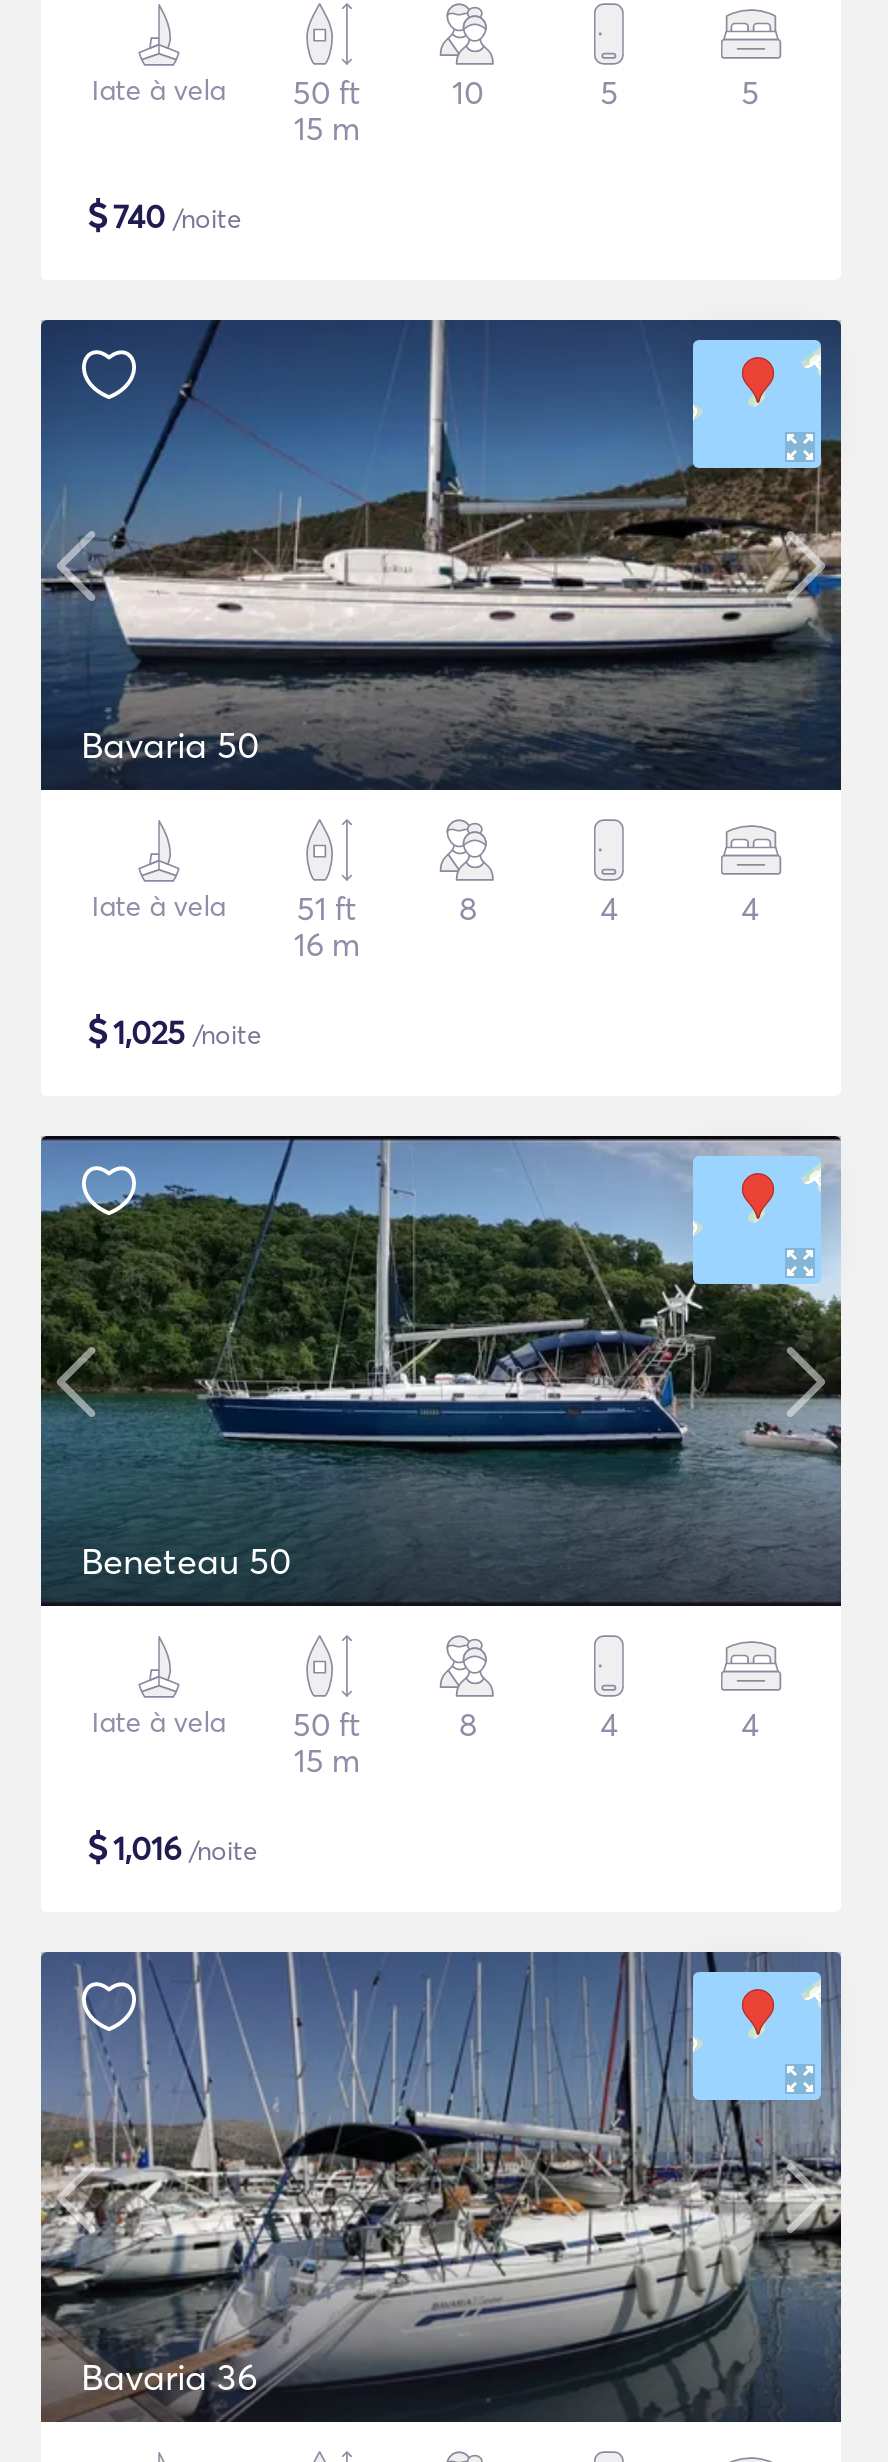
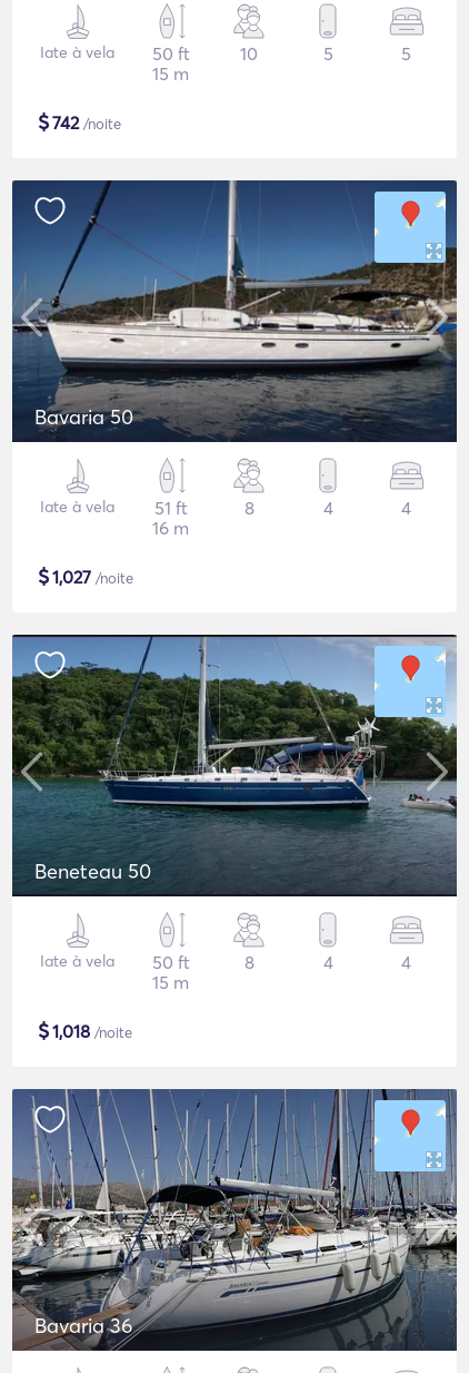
[87,192,241,238] $740 /noite -> [38,109,121,135] $742 /noite
[87,1008,261,1054] $1,025 /noite -> [38,563,133,589] $1,027 /noite
[87,1824,257,1870] $1,016 /noite -> [38,1018,132,1043] $1,018 /noite

